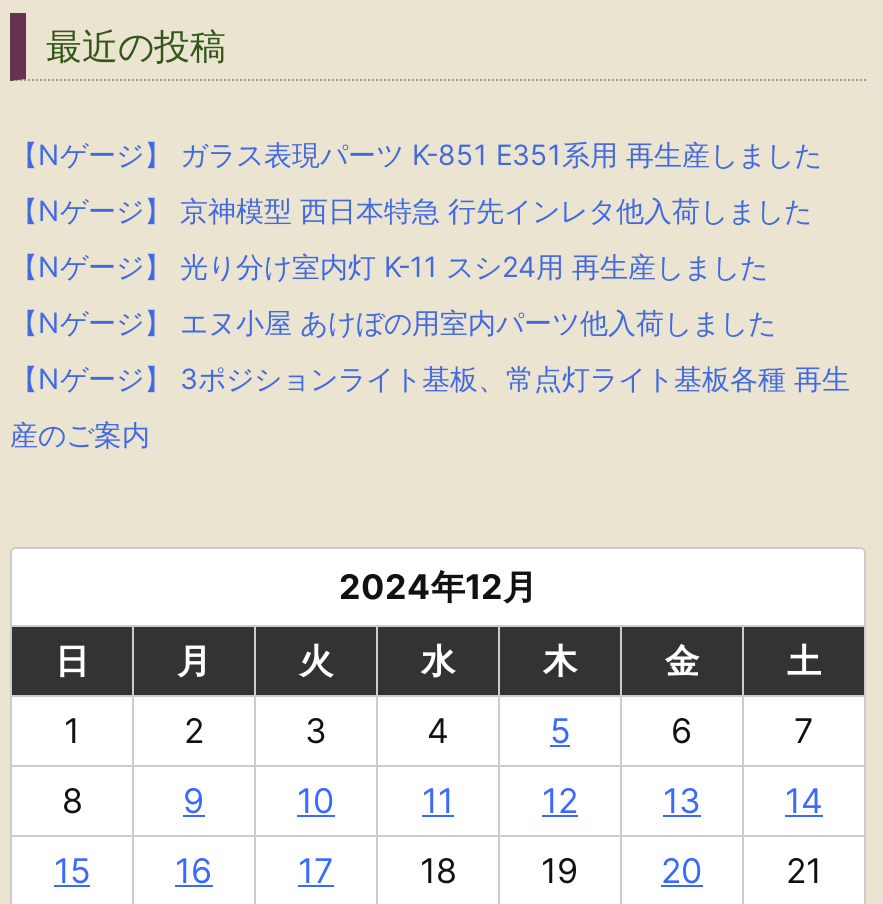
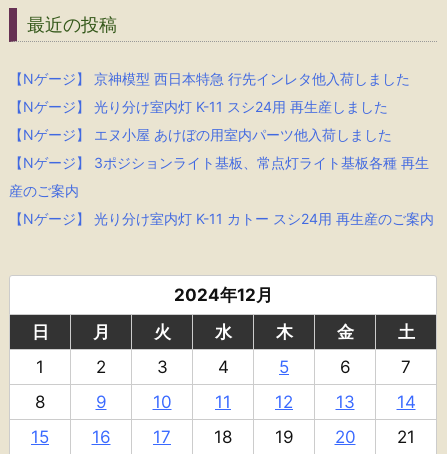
[10,136,822,170] 【Nゲージ】 ガラス表現パーツ K-851 E351系用 再生産しました -> none
moved [10,192,850,450] -> [9,69,429,198]: 【Nゲージ】 京神模型 西日本特急 行先インレタ他入荷しました | 【Nゲージ】 光り分け室内灯 K-11 スシ24用 再生産しました | 【Nゲージ】 エヌ小屋 あけぼの用室内パーツ他入荷しました | 【Nゲージ】 3ポジションライト基板、常点灯ライト基板各種 再生 | 産のご案内
none -> [9,209,434,226] 【Nゲージ】 光り分け室内灯 K-11 カトー スシ24用 再生産のご案内

